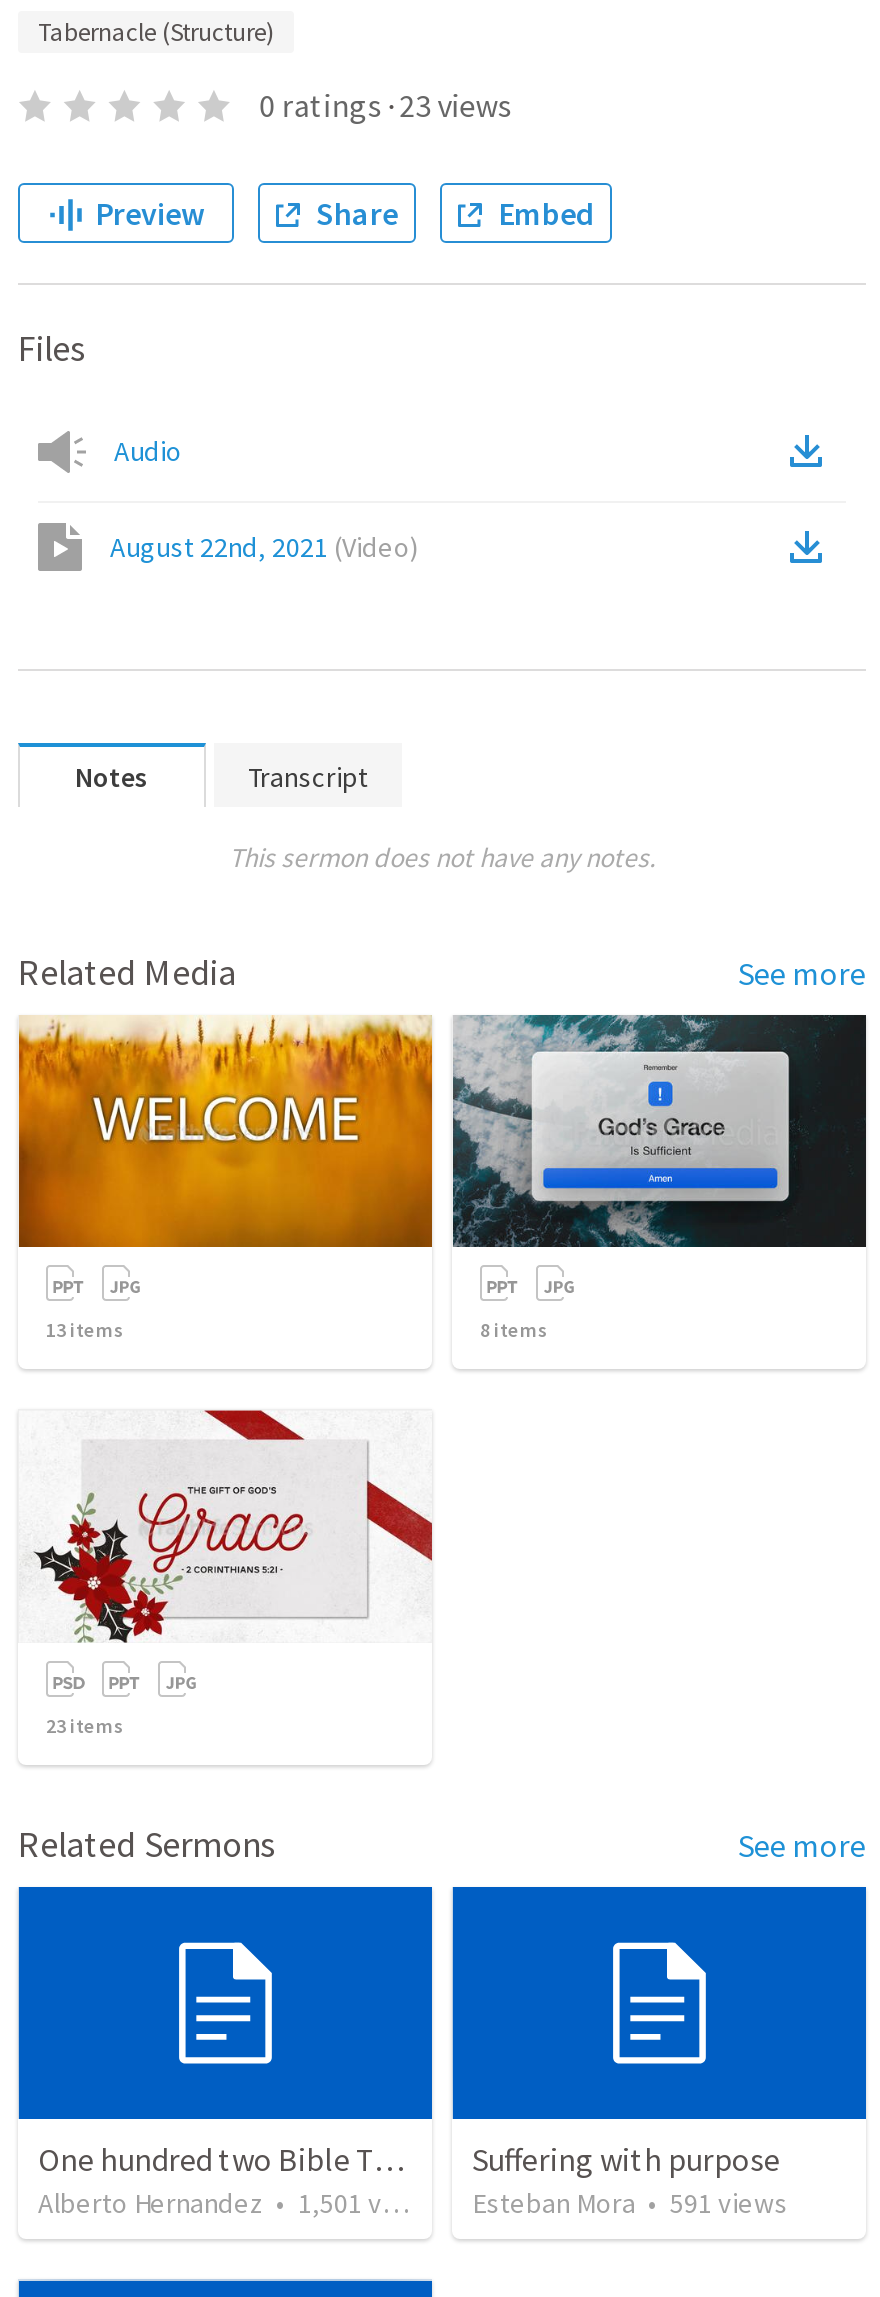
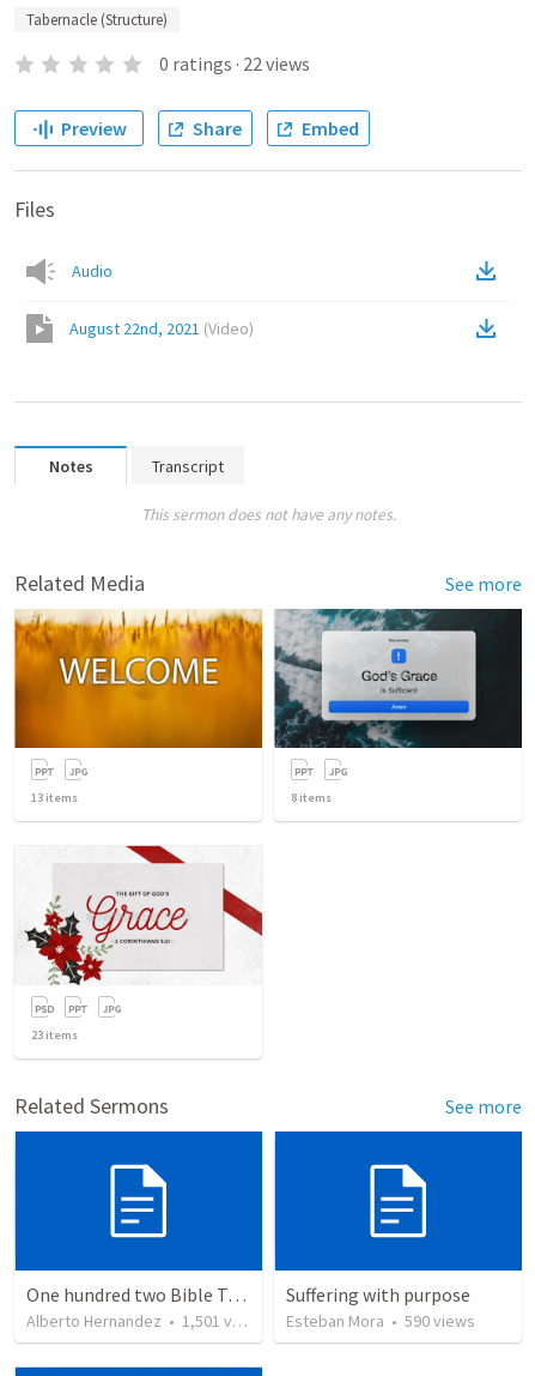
[259,85,511,125] 0 ratings · 23 views -> [159,52,310,76] 0 ratings · 22 views
[472,2186,788,2222] Esteban Mora • 591 views -> [286,1310,475,1332] Esteban Mora • 590 views

